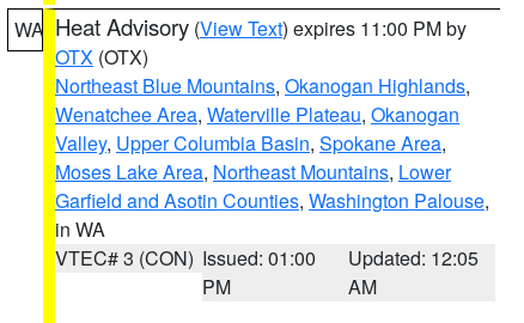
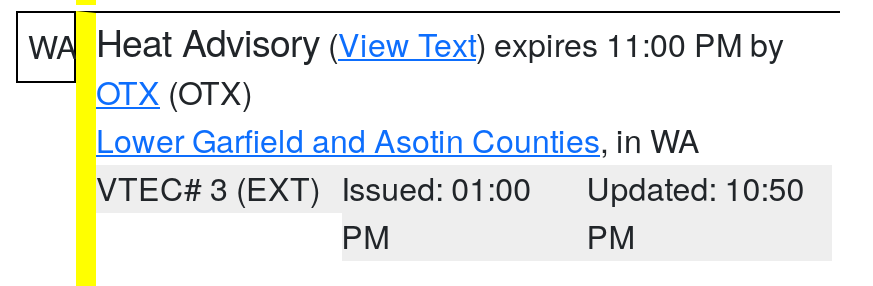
[55,72,489,272] Northeast Blue Mountains, Okanogan Highlands, | Wenatchee Area, Waterville Plateau, Okanogan | Valley, Upper Columbia Basin, Spokane Area, | Moses Lake Area, Northeast Mountains, Lower | Garfield and Asotin Counties, Washington Palouse, | in WA | VTEC# 3 (CON) Issued: 01:00 -> [96,117,700,211] Lower Garfield and Asotin Counties, in WA | VTEC# 3 (EXT) Issued: 01:00
[348,244,479,300] Updated: 12:05 | AM -> [586,165,804,259] Updated: 10:50 | PM

